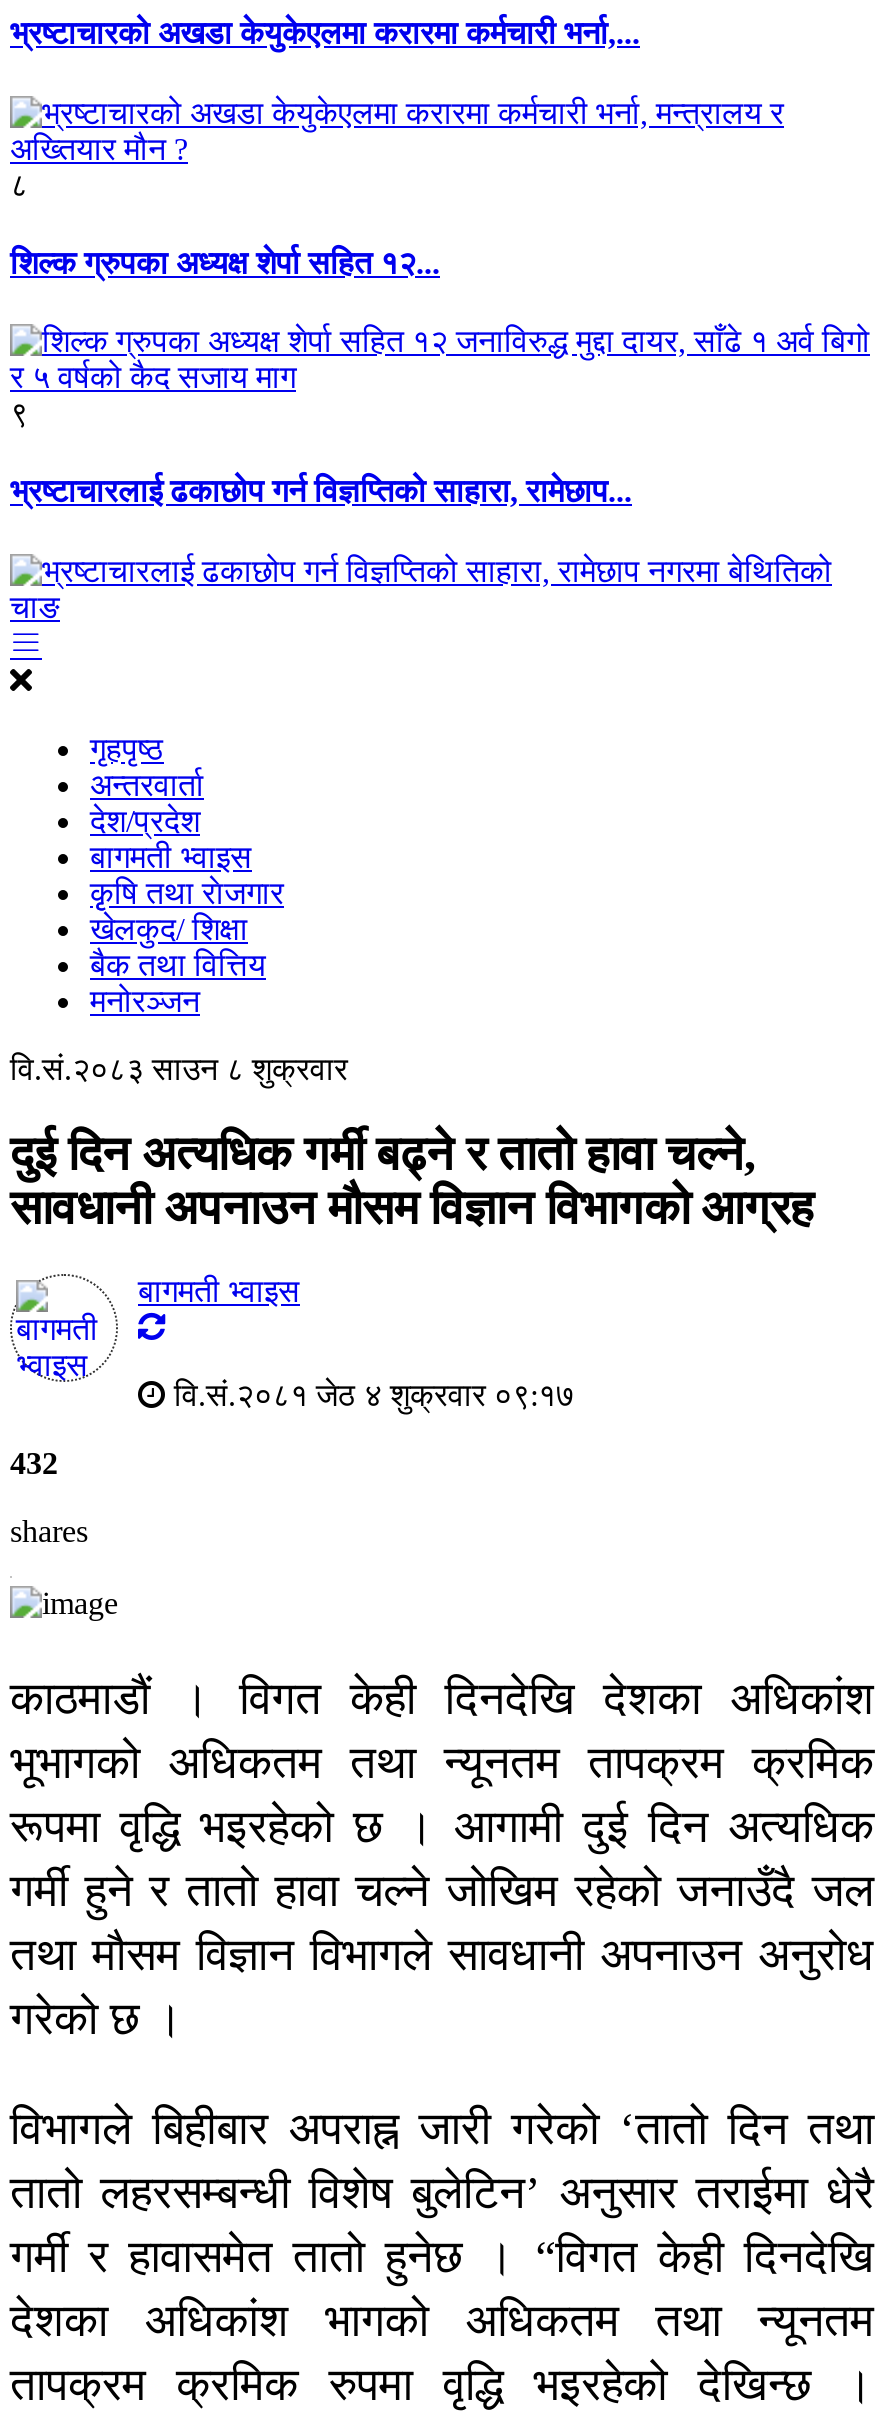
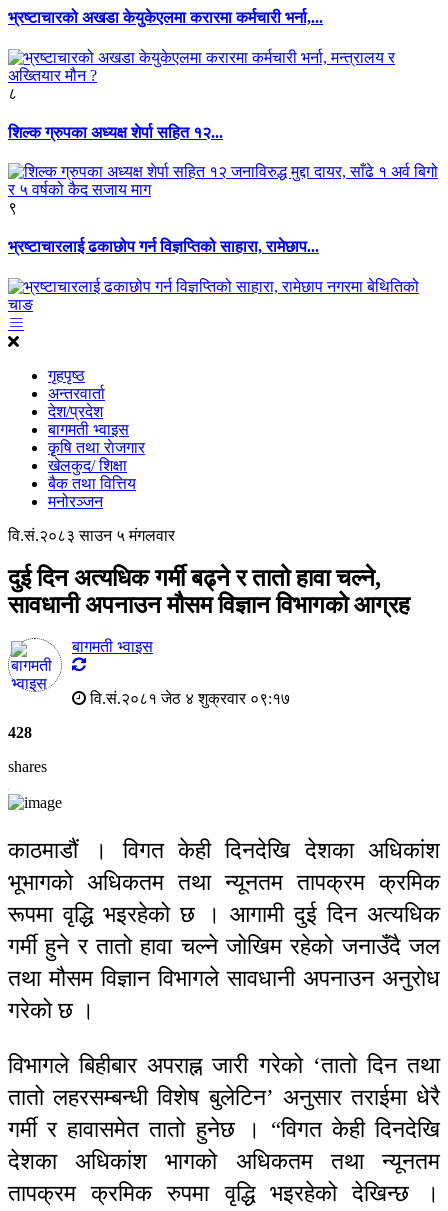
[10,1051,348,1085] वि.सं.२०८३ साउन ८ शुक्रवार -> [8,527,175,544] वि.सं.२०८३ साउन ५ मंगलवार
[10,1447,66,1481] 432 -> [8,724,36,741] 428

